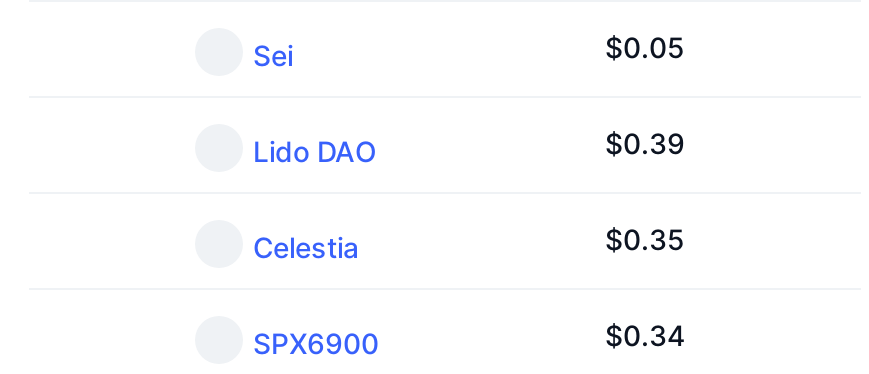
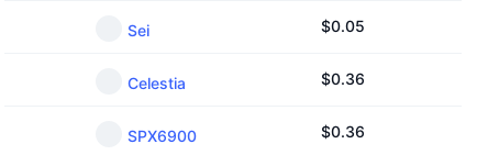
[253,126,685,168] Lido DAO | $0.39 -> none
[605,222,685,256] $0.35 -> [321,69,365,88] $0.36
[605,318,685,352] $0.34 -> [321,122,365,141] $0.36

